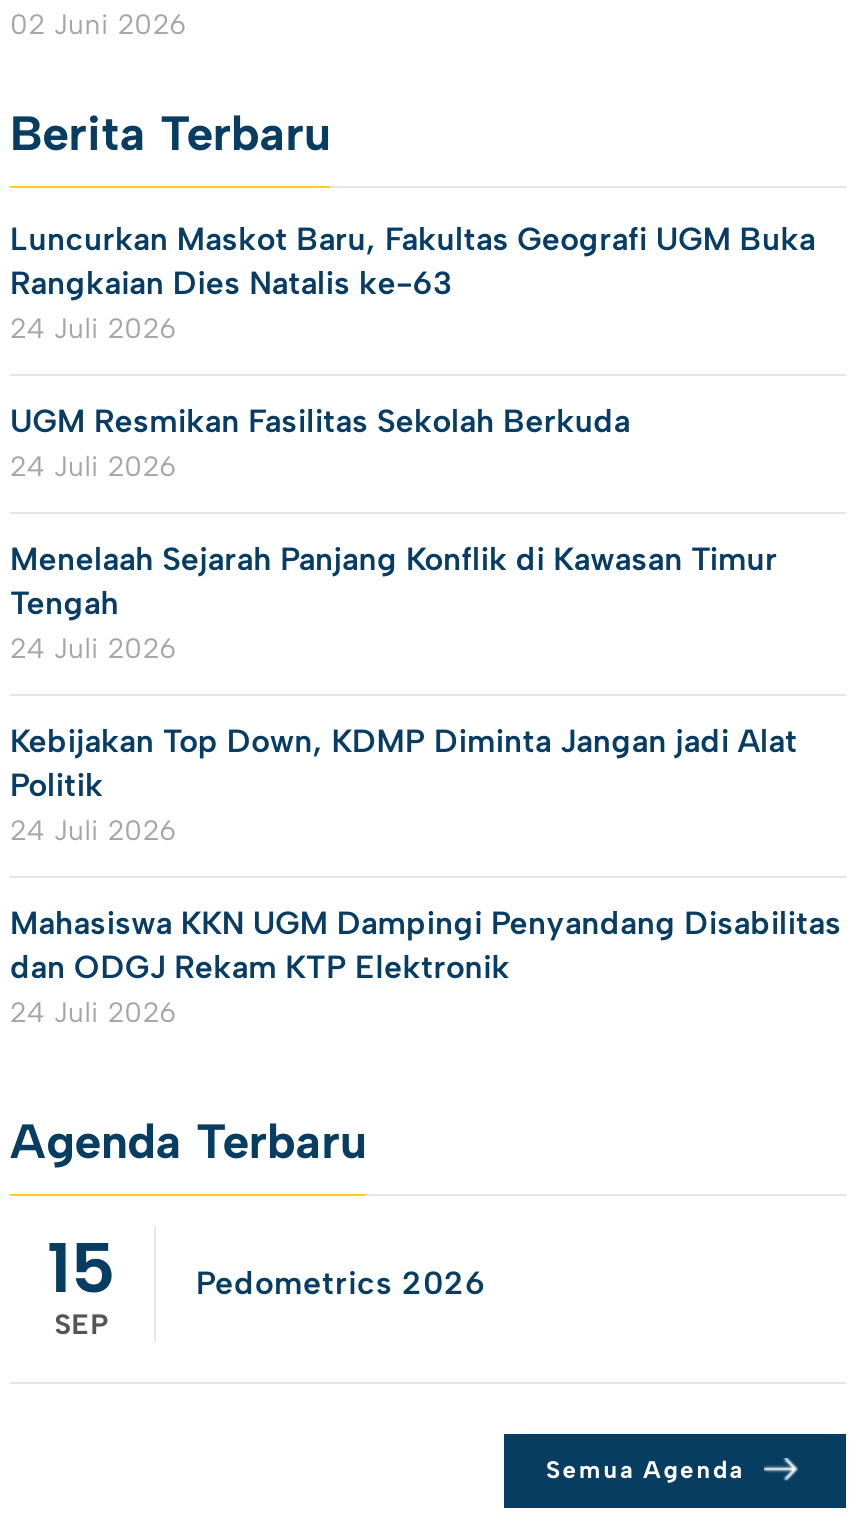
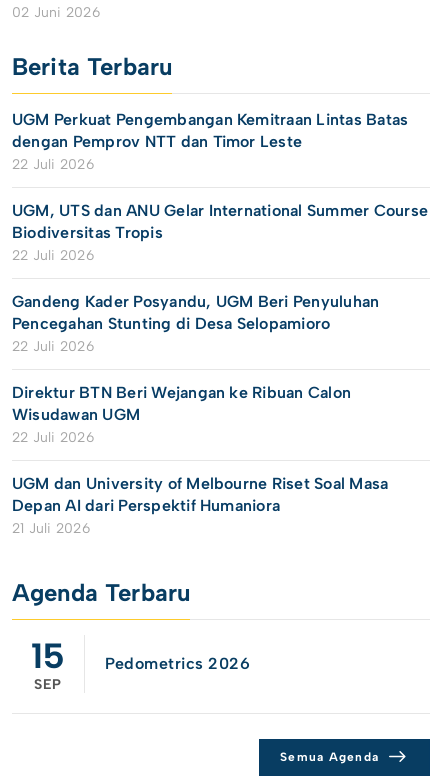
[10,220,816,346] Luncurkan Maskot Baru, Fakultas Geografi UGM Buka | Rangkaian Dies Natalis ke-63 | 24 Juli 2026 -> [12,110,408,173] UGM Perkuat Pengembangan Kemitraan Lintas Batas | dengan Pemprov NTT dan Timor Leste | 22 Juli 2026
[10,402,630,484] UGM Resmikan Fasilitas Sekolah Berkuda | 24 Juli 2026 -> [12,201,428,264] UGM, UTS dan ANU Gelar International Summer Course | Biodiversitas Tropis | 22 Juli 2026
[10,540,778,666] Menelaah Sejarah Panjang Konflik di Kawasan Timur | Tengah | 24 Juli 2026 -> [12,292,379,355] Gandeng Kader Posyandu, UGM Beri Penyuluhan | Pencegahan Stunting di Desa Selopamioro | 22 Juli 2026
[10,722,798,848] Kebijakan Top Down, KDMP Diminta Jangan jadi Alat | Politik | 24 Juli 2026 -> [12,383,351,446] Direktur BTN Beri Wejangan ke Ribuan Calon | Wisudawan UGM | 22 Juli 2026
[10,904,842,1030] Mahasiswa KKN UGM Dampingi Penyandang Disabilitas | dan ODGJ Rekam KTP Elektronik | 24 Juli 2026 -> [12,474,388,537] UGM dan University of Melbourne Riset Soal Masa | Depan AI dari Perspektif Humaniora | 21 Juli 2026

